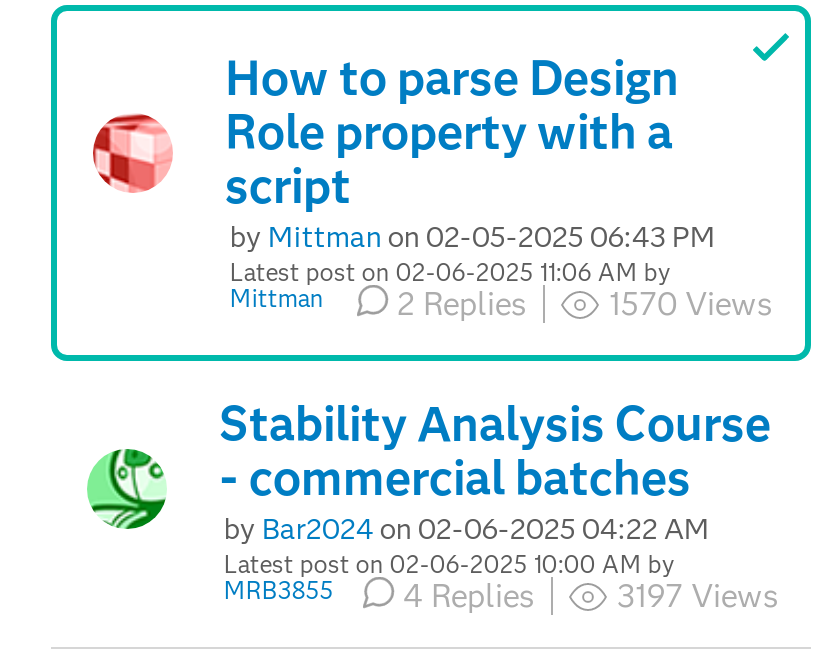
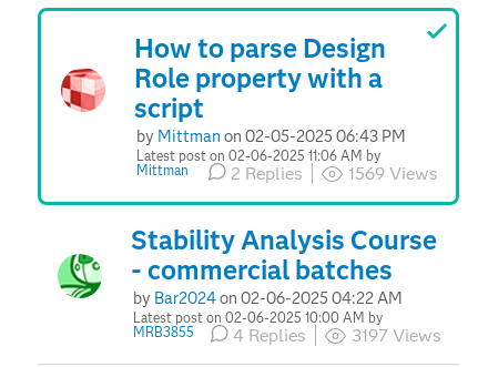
[609,286,773,324] 1570 Views -> [348,163,438,184] 1569 Views

